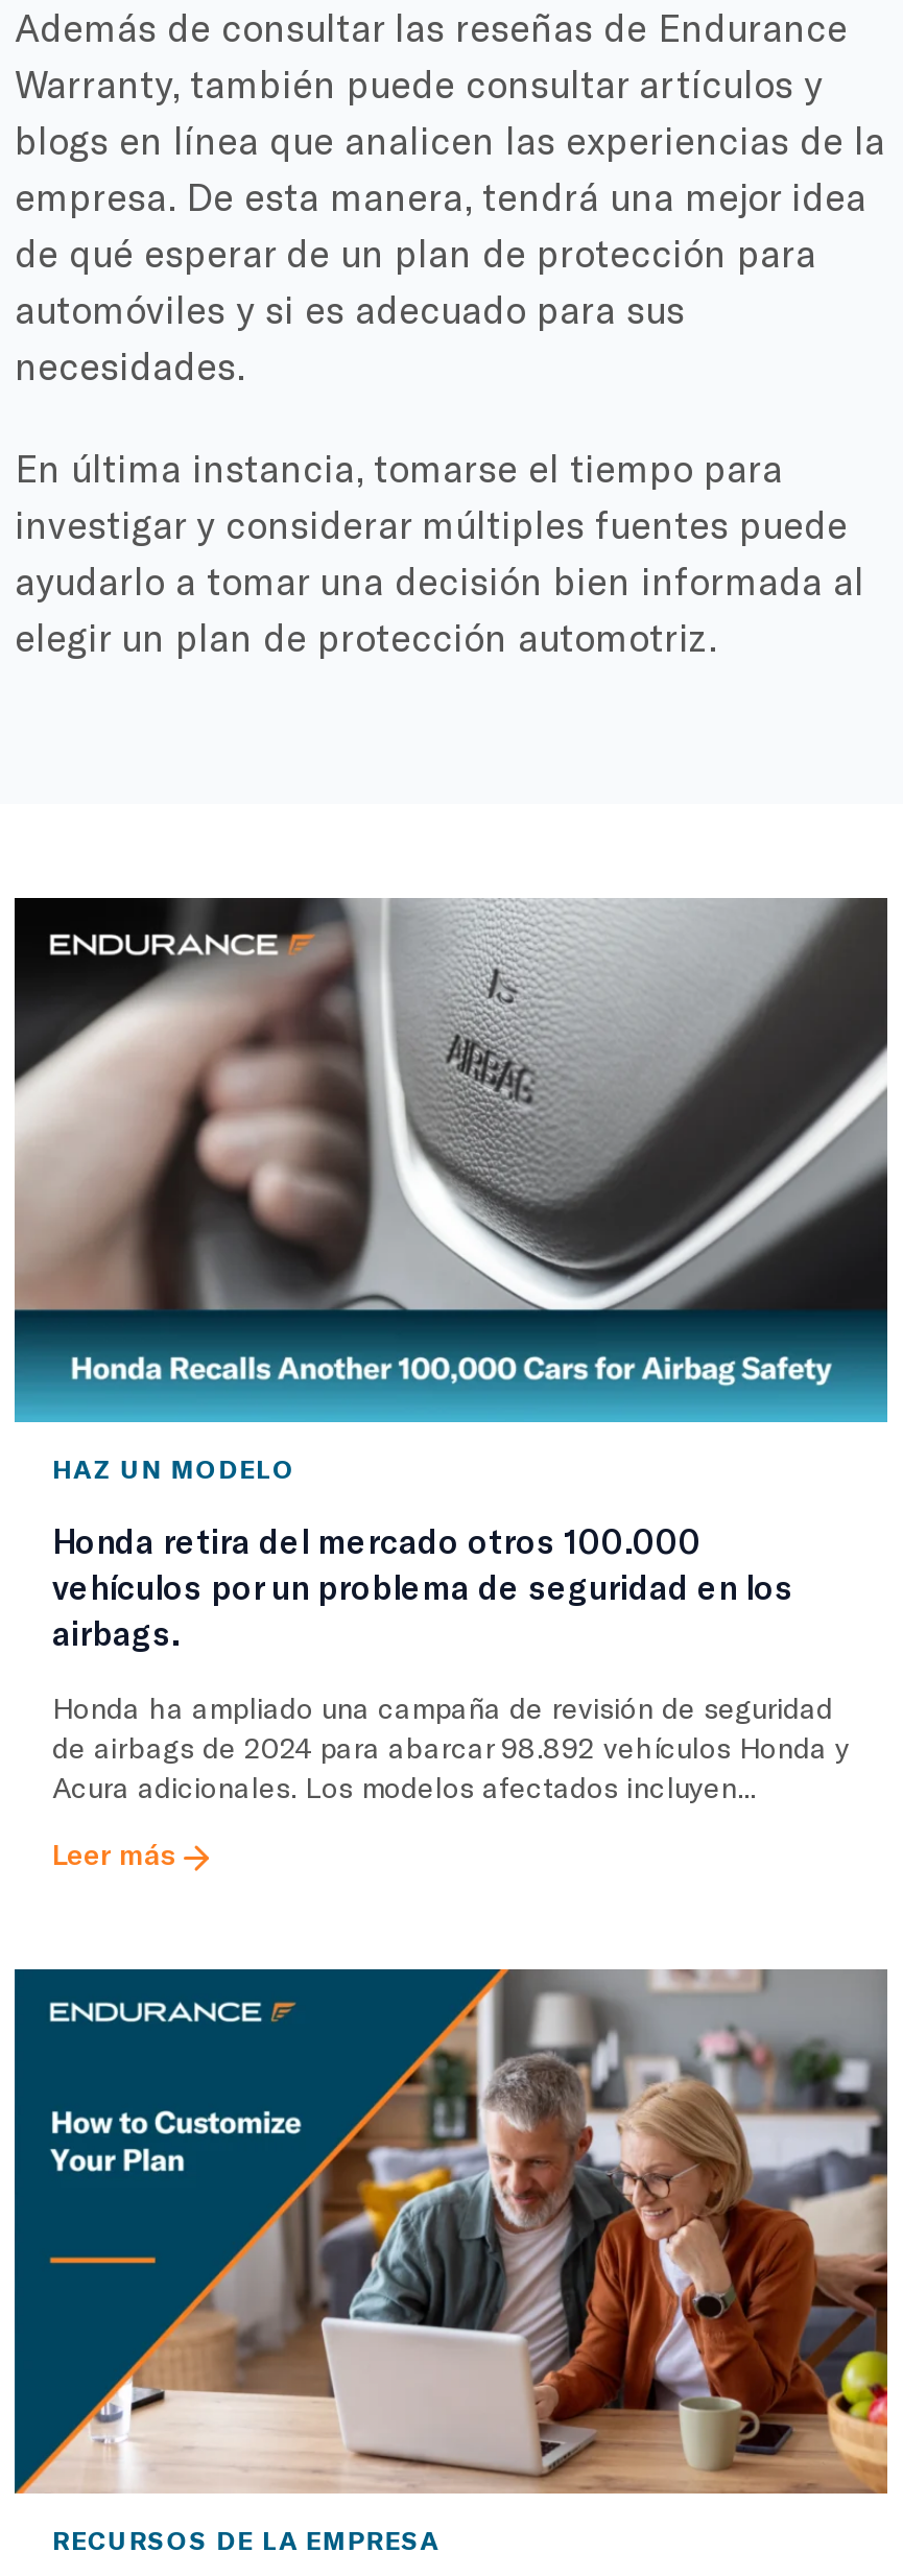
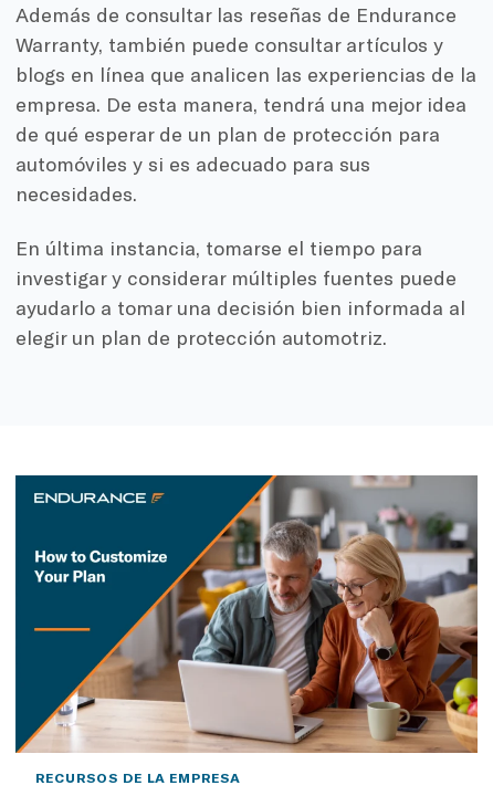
[13,896,889,1872] [image] | HAZ UN MODELO | Honda retira del mercado otros 100.000 | vehículos por un problema de seguridad en los | airbags. | Honda ha ampliado una campaña de revisión de seguridad | de airbags de 2024 para abarcar 98.892 vehículos Honda y | Acura adicionales. Los modelos afectados incluyen... | Leer más -> none

